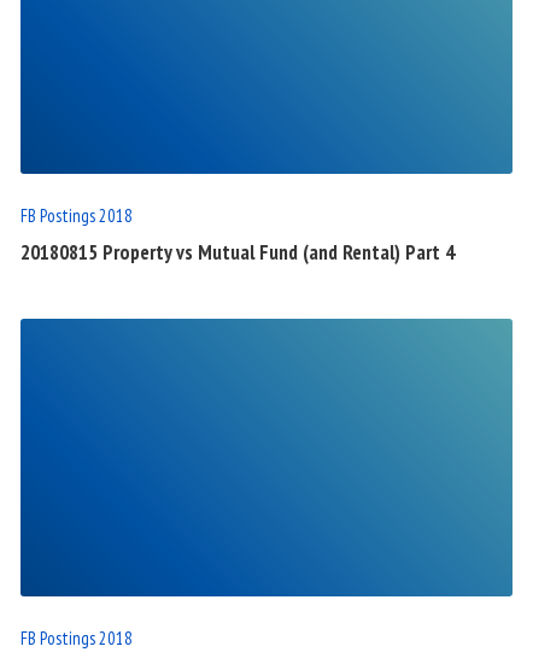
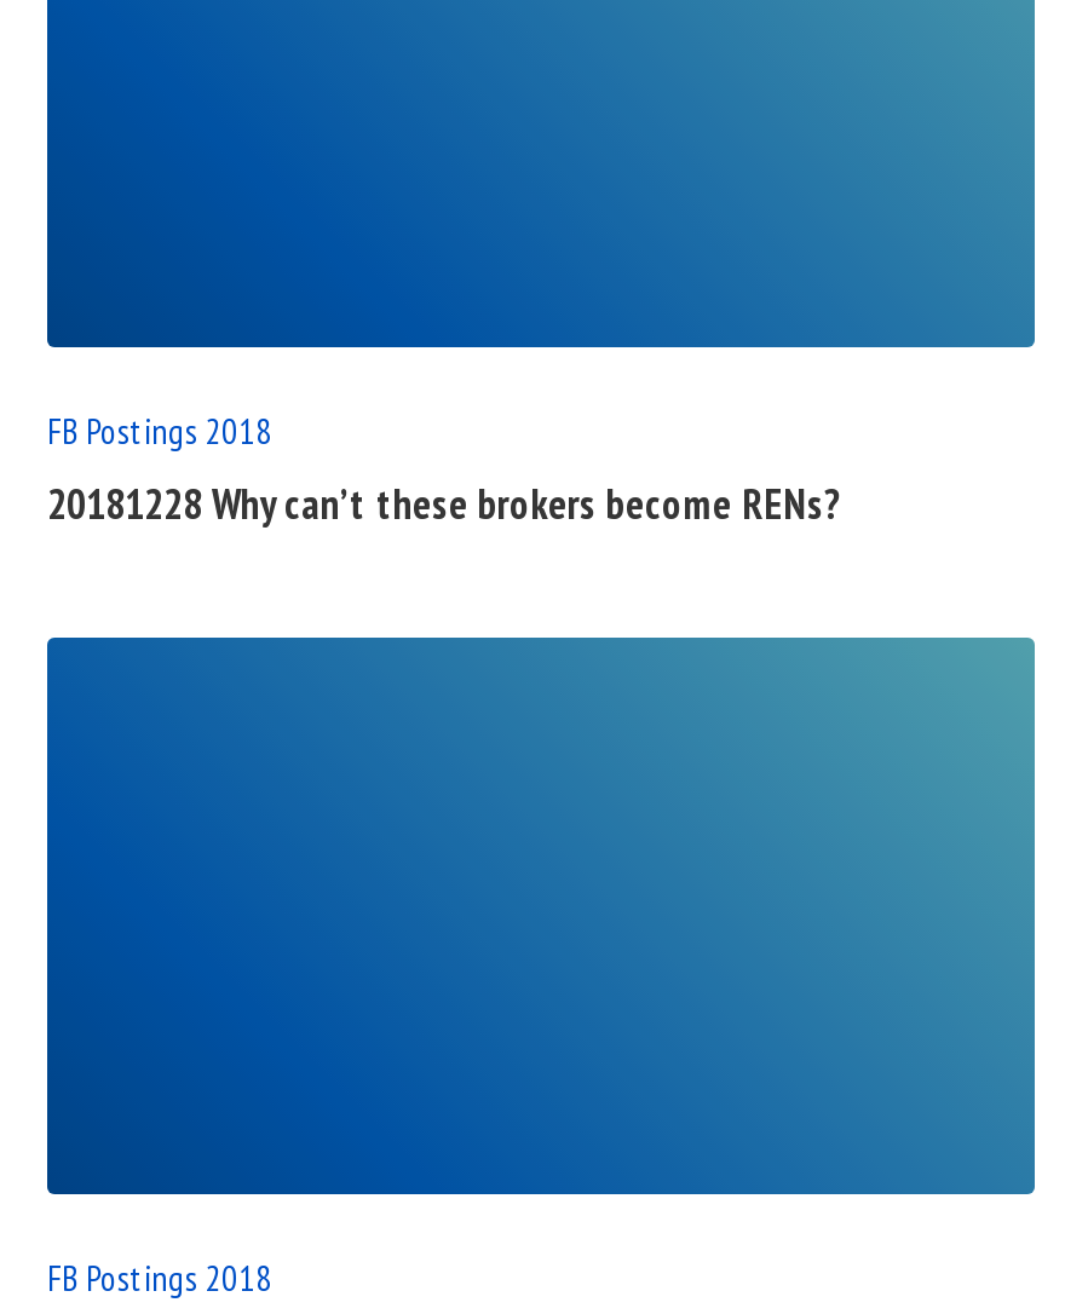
[20,240,455,266] 20180815 Property vs Mutual Fund (and Rental) Part 4 -> [47,478,844,531] 20181228 Why can’t these brokers become RENs?

